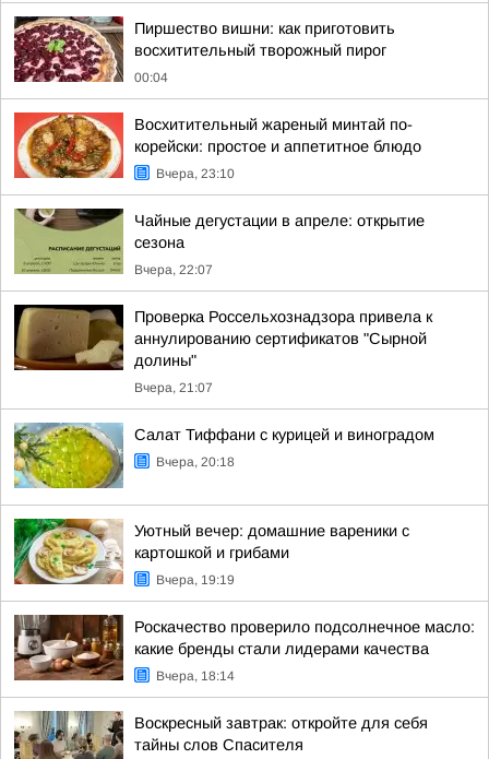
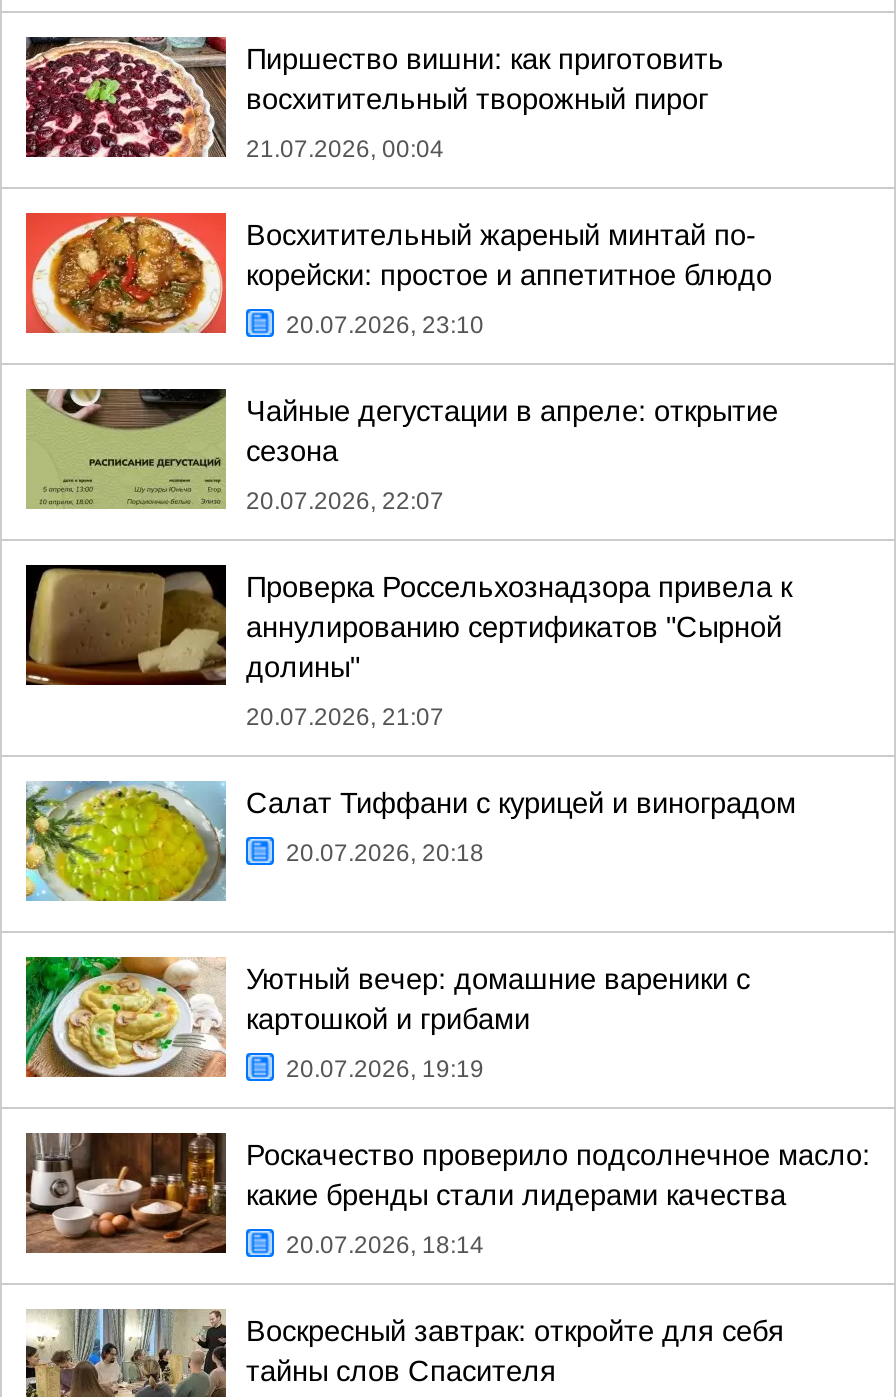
[134,70,168,85] 00:04 -> [246,135,444,163] 21.07.2026, 00:04
[156,166,235,181] Вчера, 23:10 -> [286,311,484,339] 20.07.2026, 23:10
[134,262,213,277] Вчера, 22:07 -> [246,487,444,515] 20.07.2026, 22:07
[134,380,213,395] Вчера, 21:07 -> [246,703,444,731] 20.07.2026, 21:07
[156,454,235,470] Вчера, 20:18 -> [286,839,484,867] 20.07.2026, 20:18
[156,572,235,588] Вчера, 19:19 -> [286,1055,484,1083] 20.07.2026, 19:19
[156,668,235,684] Вчера, 18:14 -> [286,1231,484,1259] 20.07.2026, 18:14

